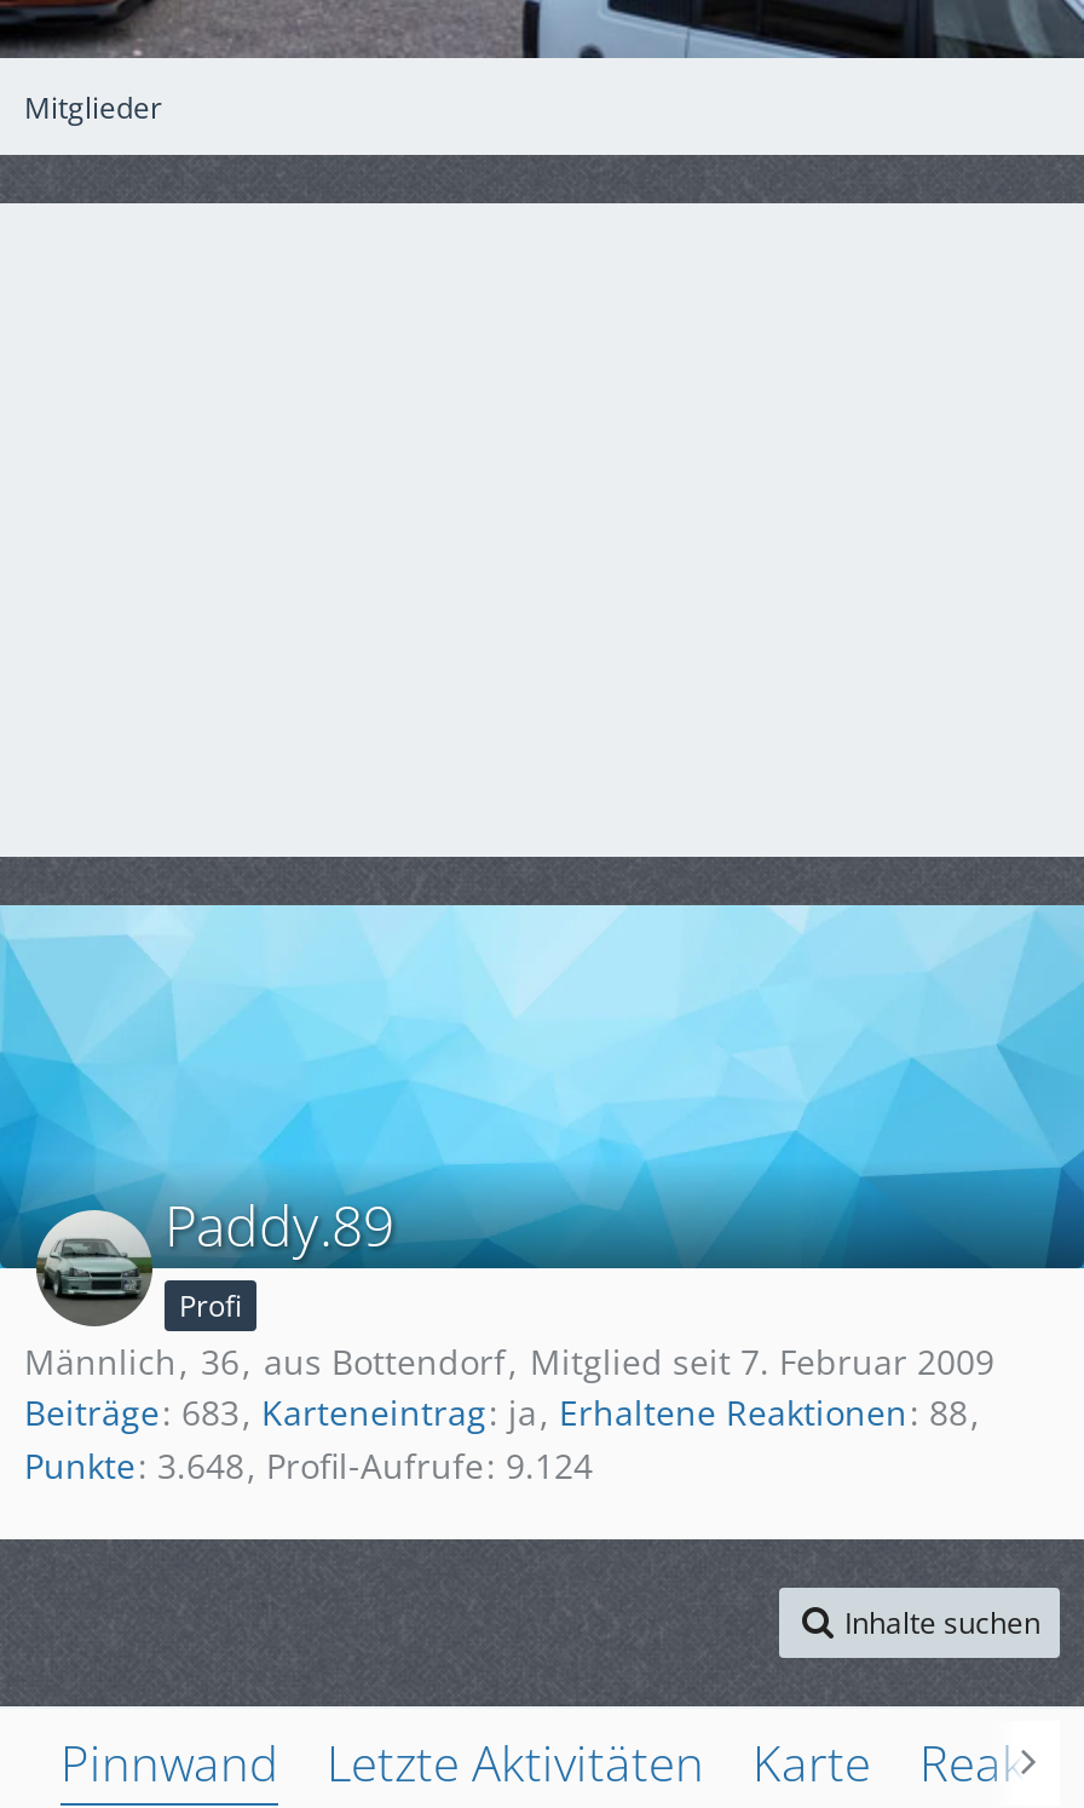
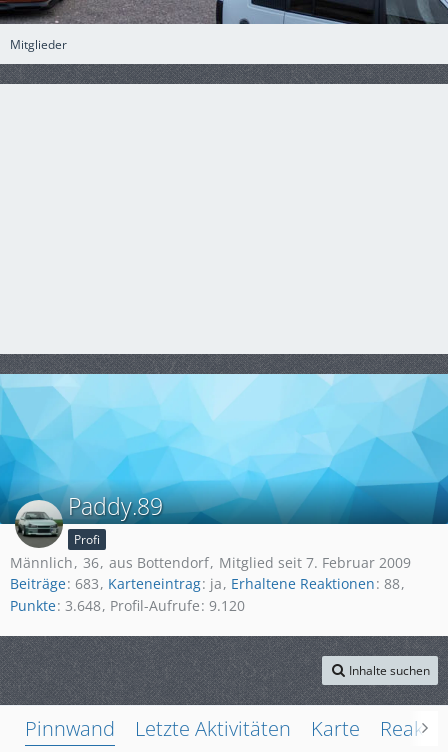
[24,1441,593,1487] Punkte 3.648 Profil-Aufrufe 9.124 -> [10,595,245,614] Punkte 3.648 Profil-Aufrufe 9.120

